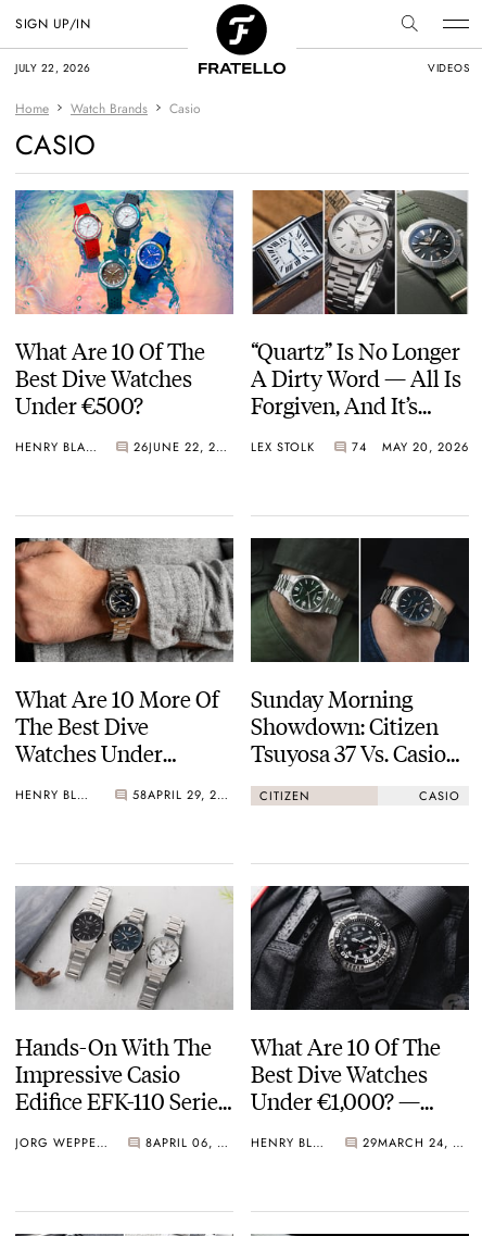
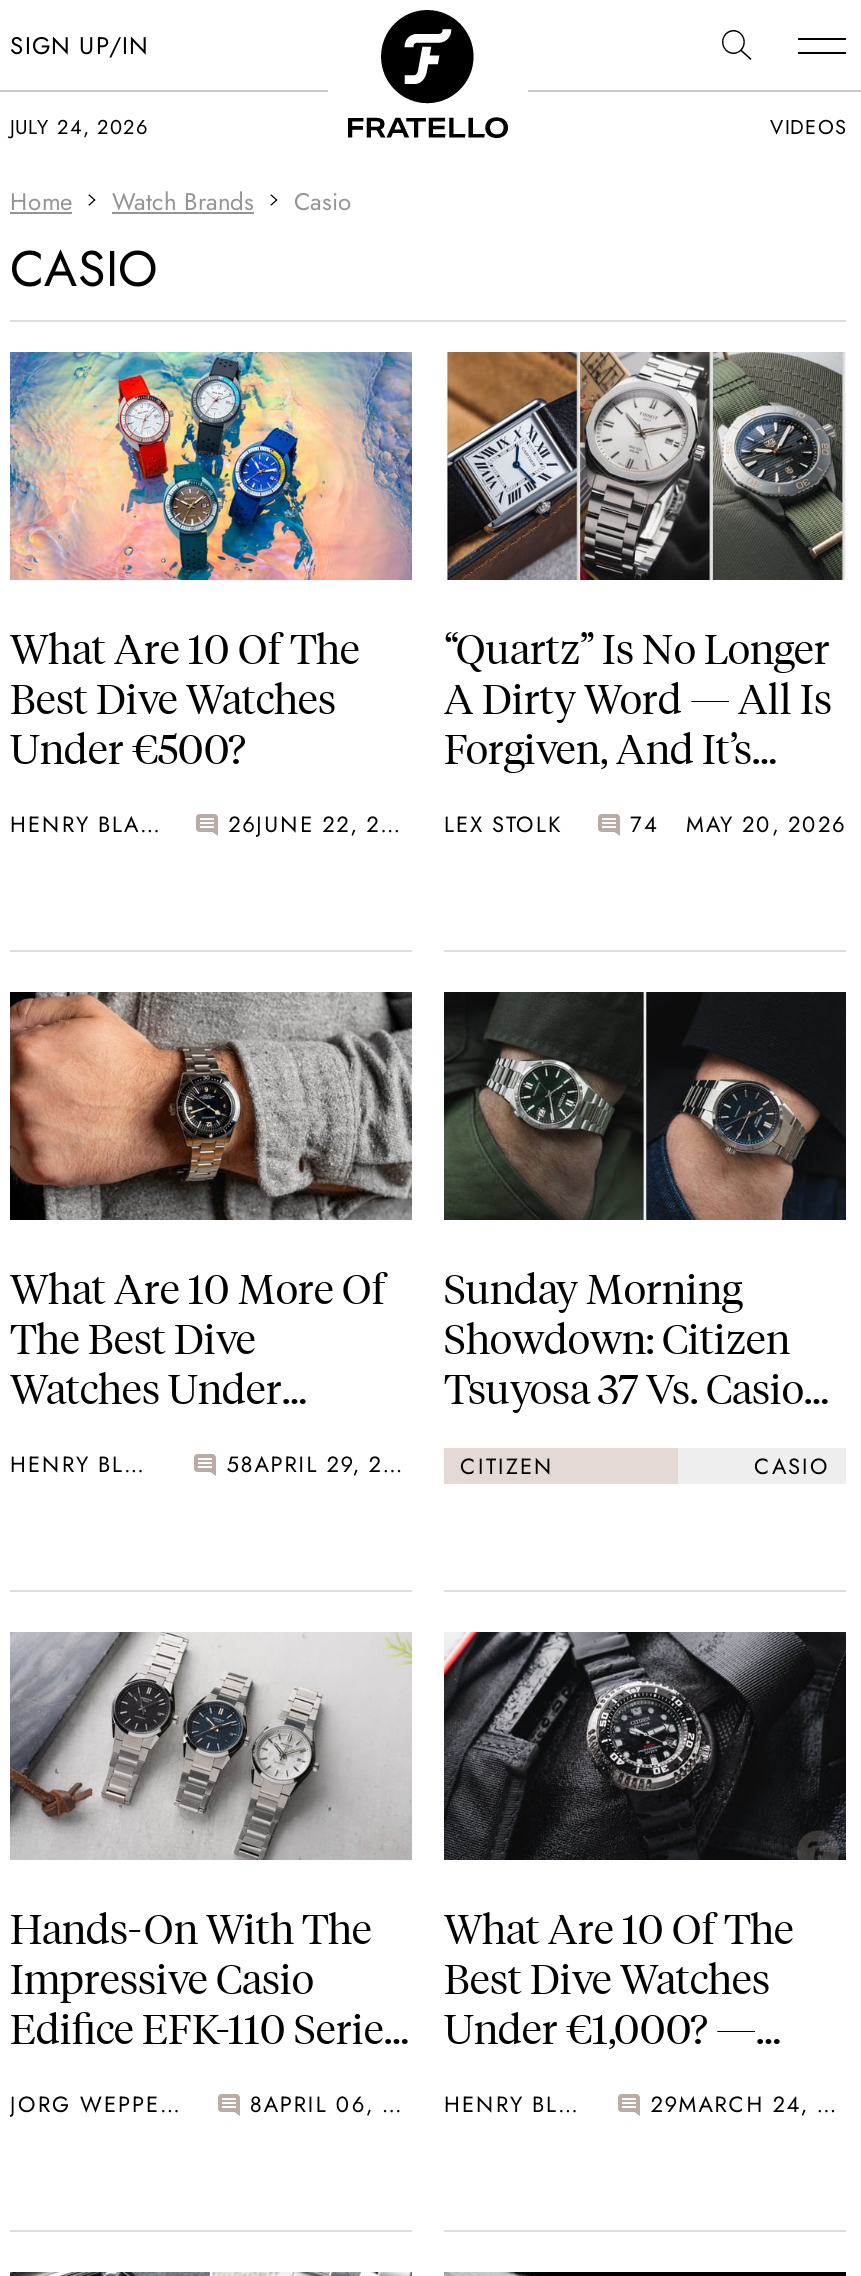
[15,60,91,76] JULY 22, 2026 -> [10,112,149,142] JULY 24, 2026

